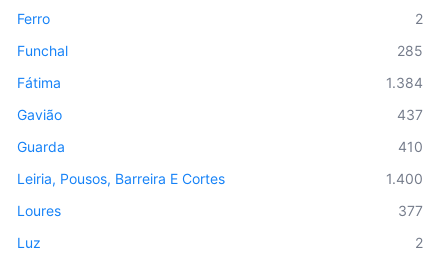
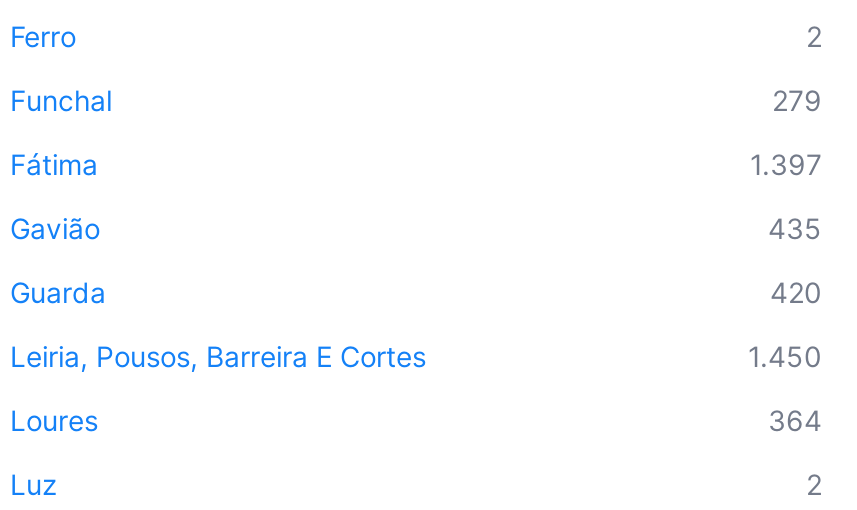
[397,42,423,59] 285 -> [772,82,822,116] 279
[386,74,423,91] 1.384 -> [750,146,822,180] 1.397
[397,106,423,123] 437 -> [768,210,822,244] 435
[398,138,423,155] 410 -> [770,274,822,308] 420
[386,170,423,187] 1.400 -> [748,338,822,372] 1.450
[398,202,423,219] 377 -> [768,402,822,436] 364

